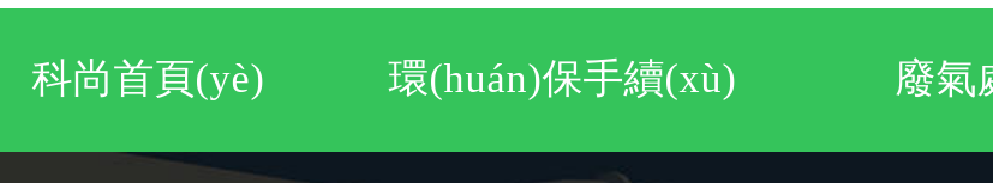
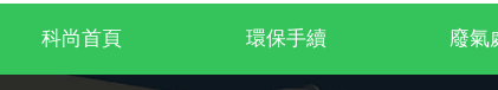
[32,56,737,102] 科尚首頁(yè) | 環(huán)保手續(xù) -> [42,27,326,50] 科尚首頁 | 環保手續

